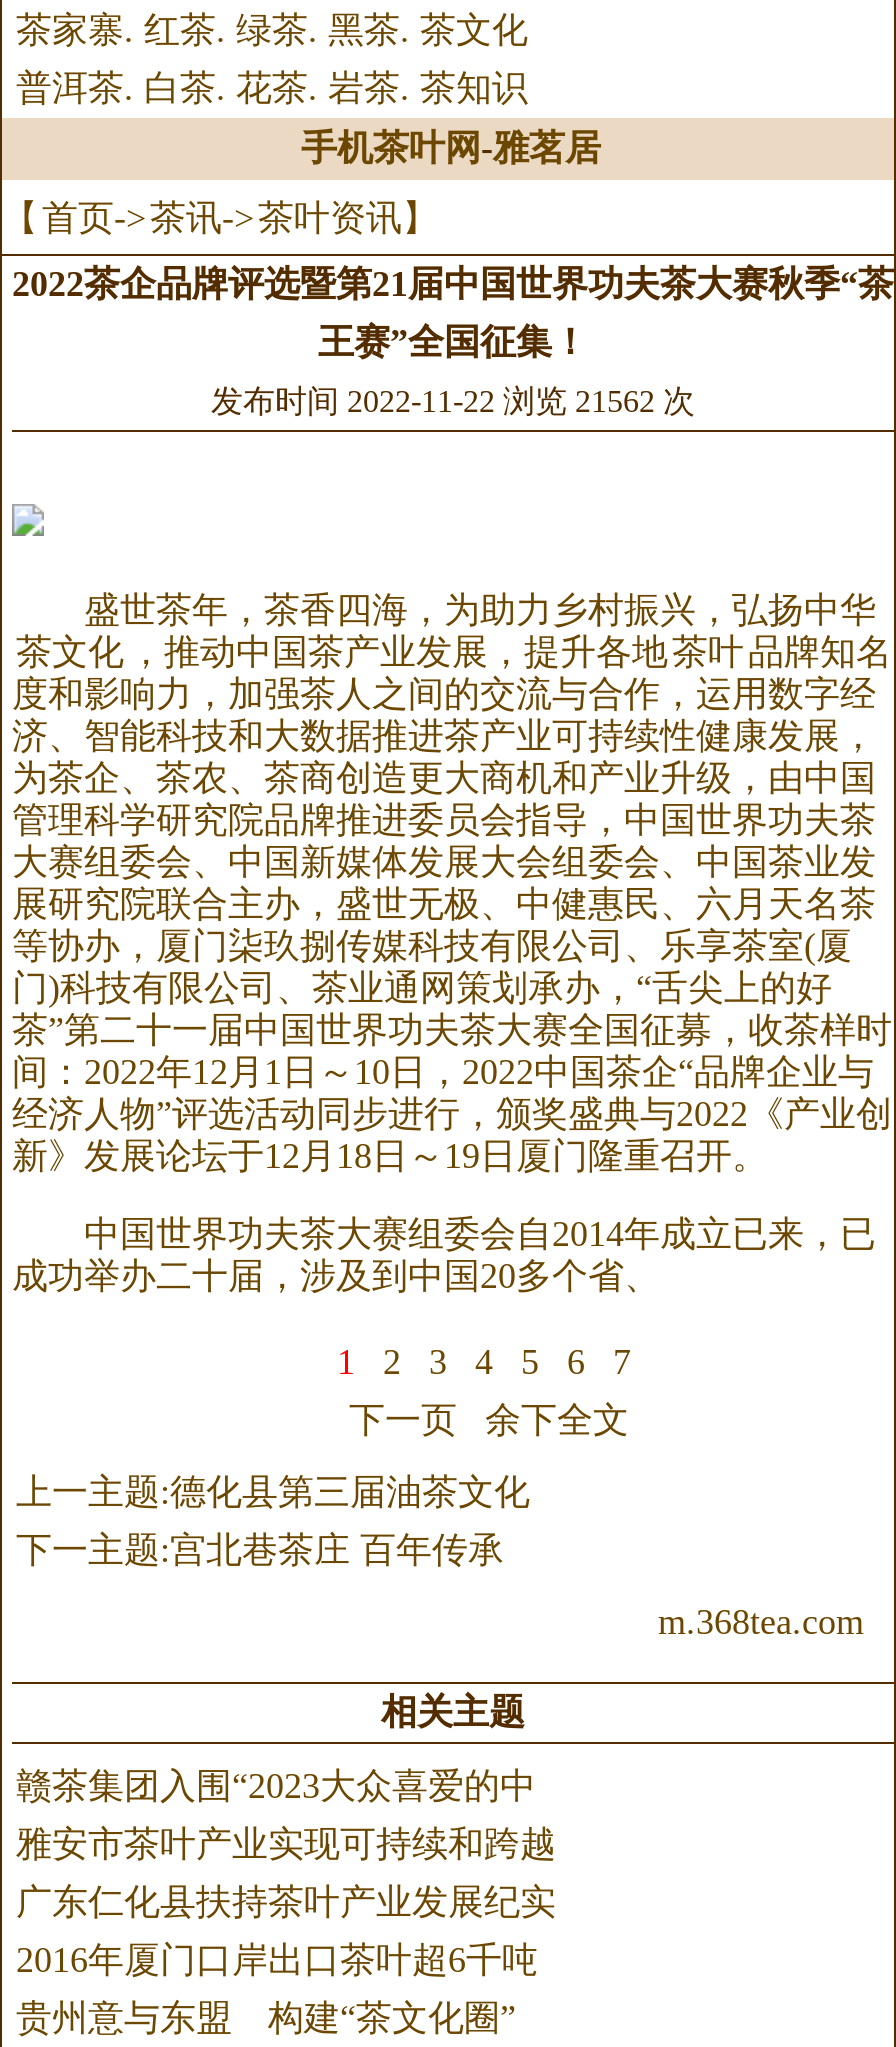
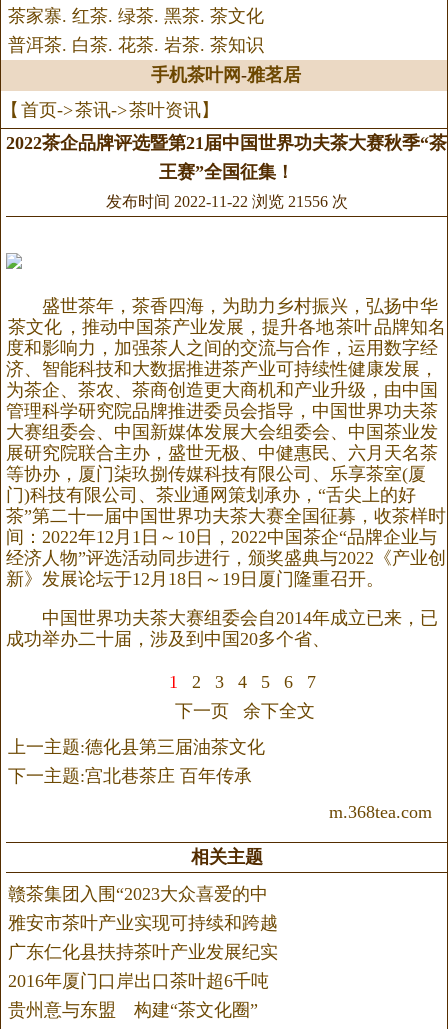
[211,384,695,418] 发布时间 2022-11-22 浏览 21562 次 -> [105,193,347,210] 发布时间 2022-11-22 浏览 21556 次

